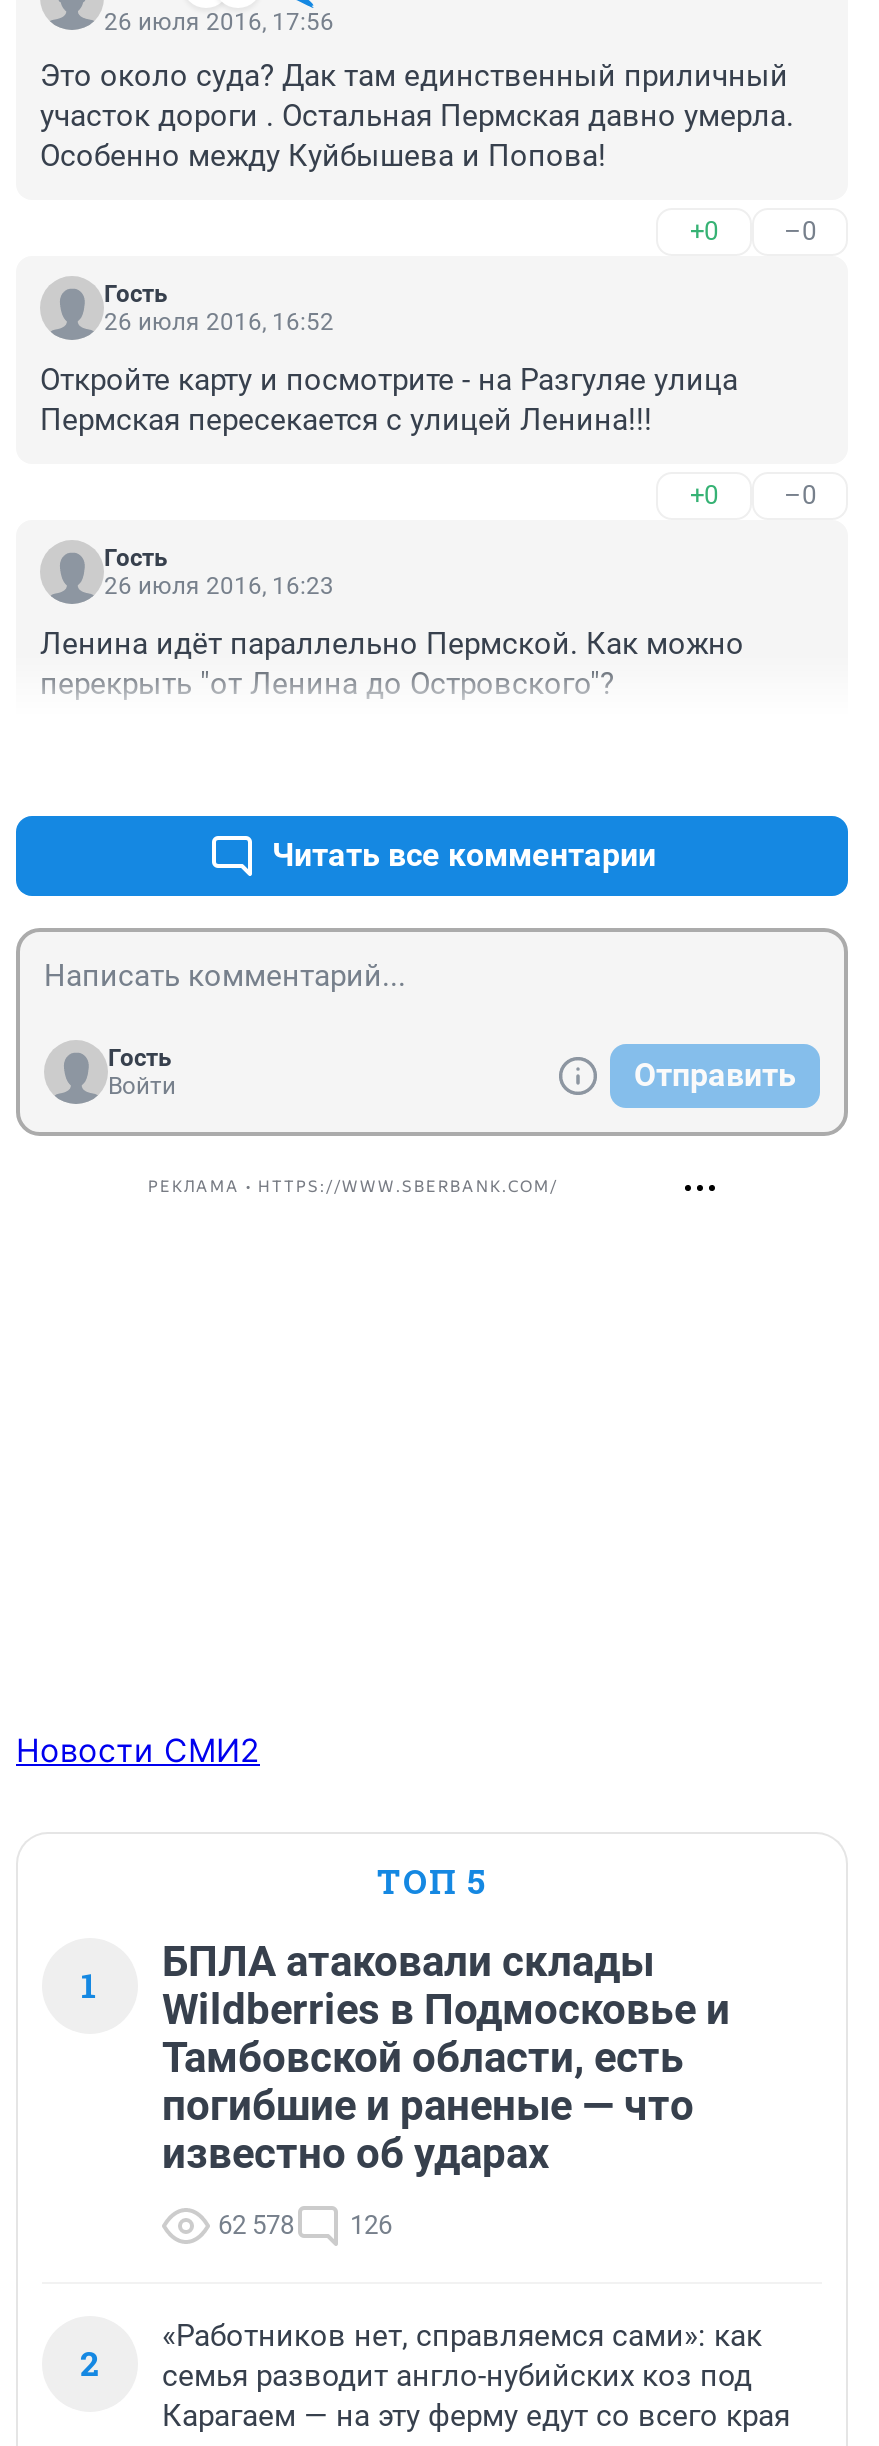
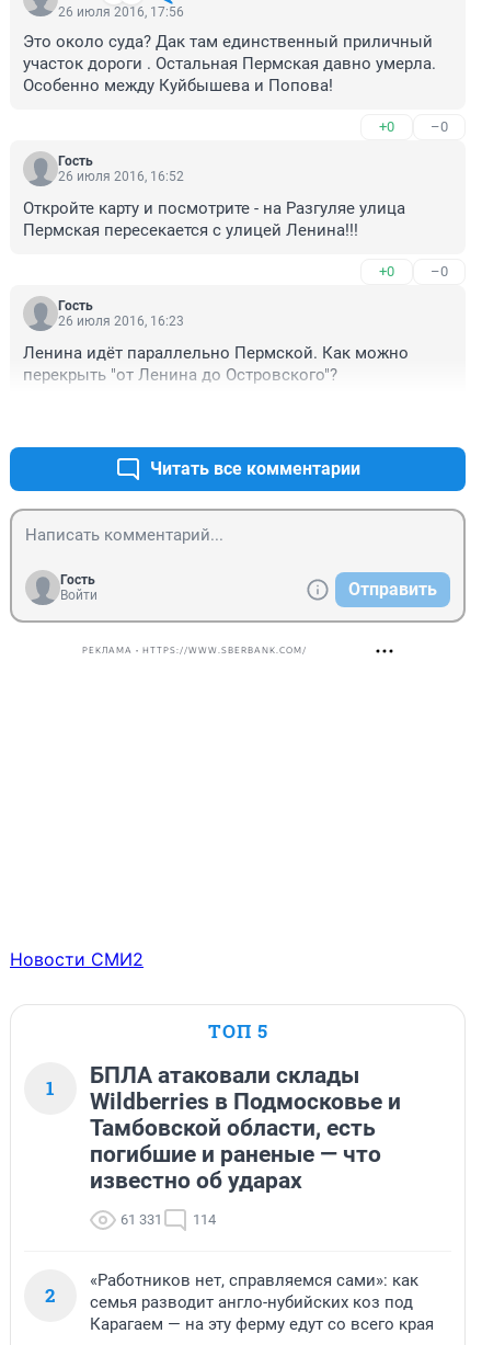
[218,2209,294,2239] 62 578 -> [120,1211,162,1227] 61 331
[350,2209,392,2239] 126 -> [193,1211,216,1227] 114

